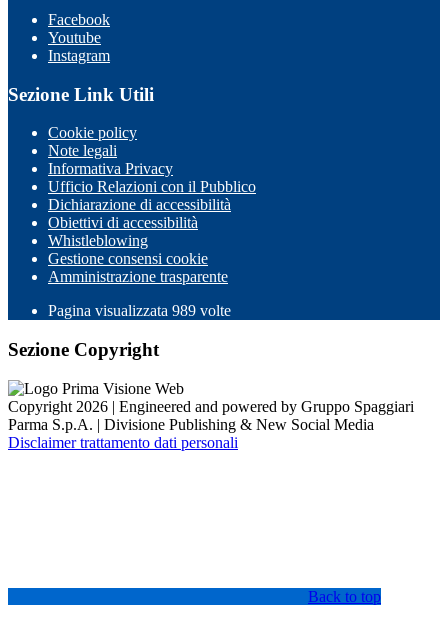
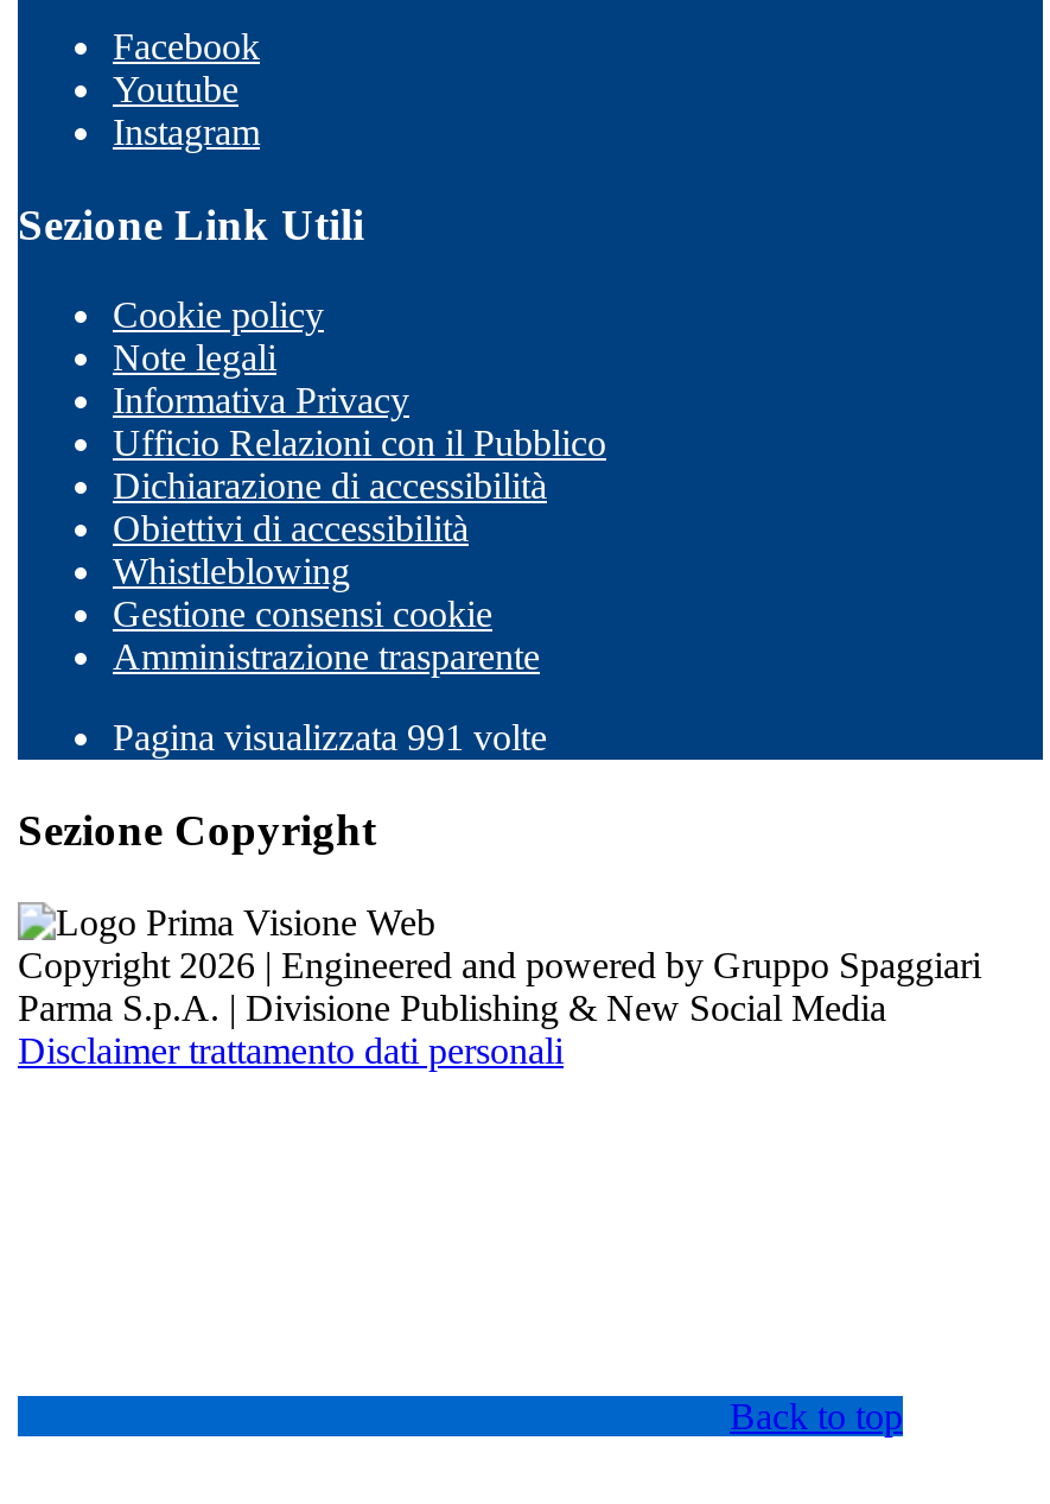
[48,302,231,319] Pagina visualizzata 989 volte -> [113,718,547,758] Pagina visualizzata 991 volte

